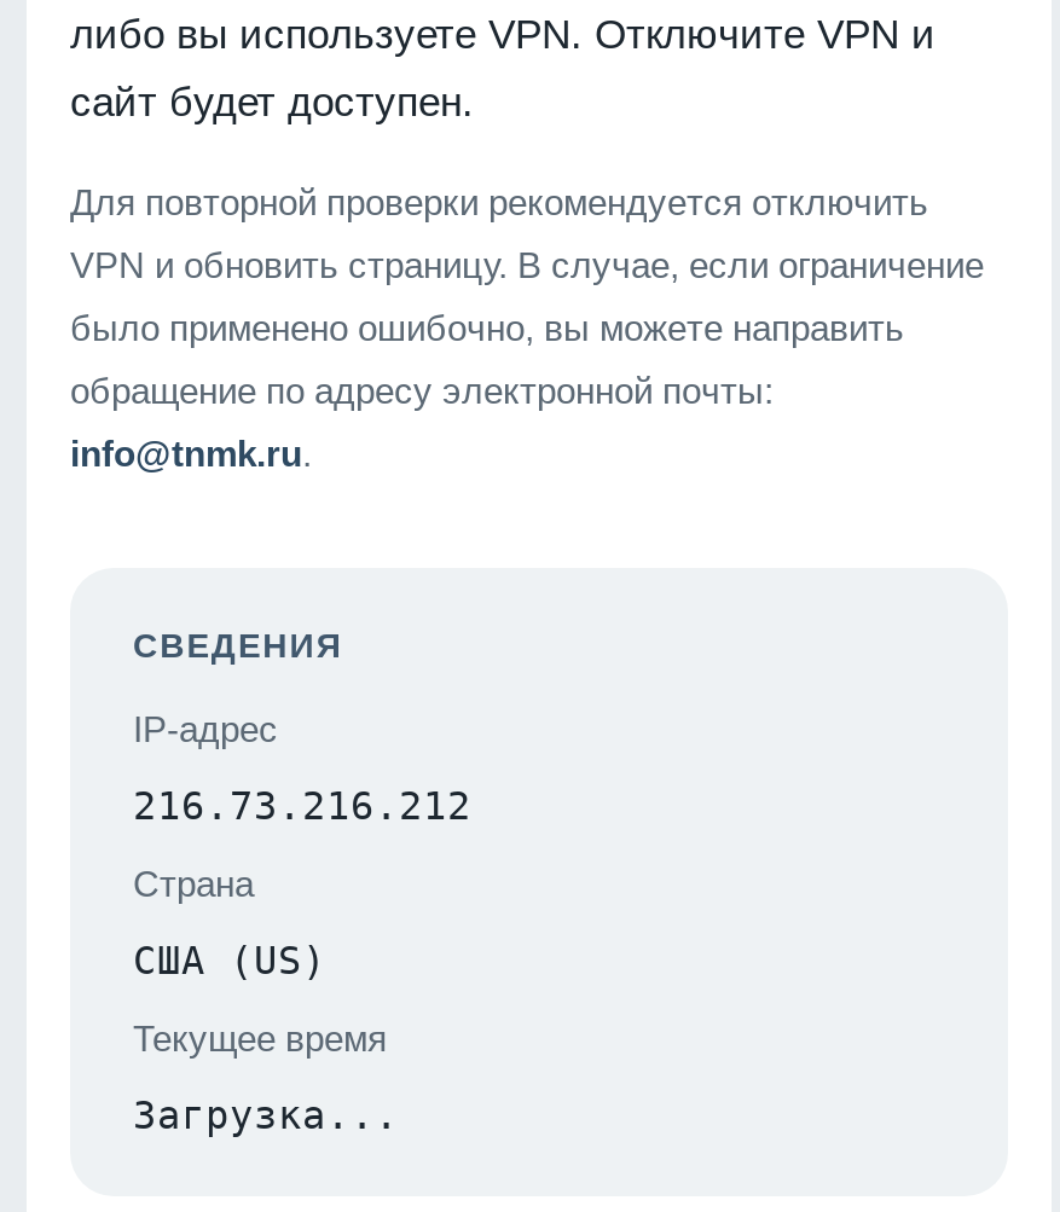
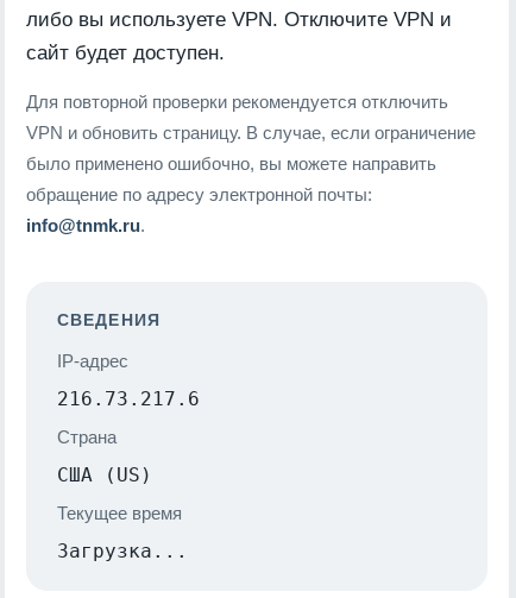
[133,782,471,828] 216.73.216.212 -> [57,387,200,410] 216.73.217.6

